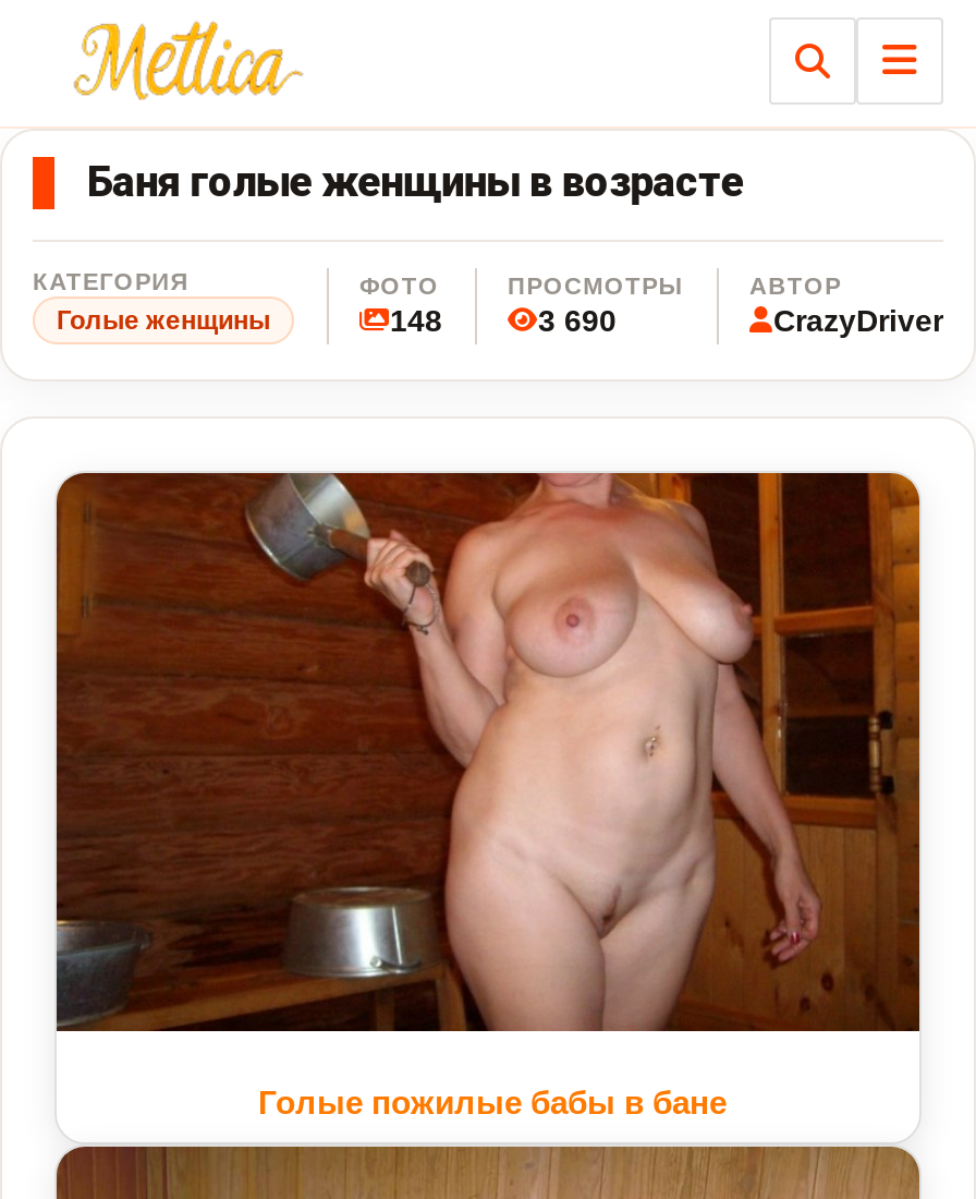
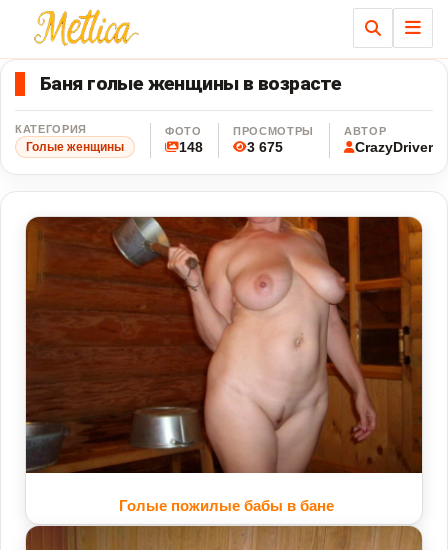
[538,303,617,338] 3 690 -> [247,139,283,155] 3 675

